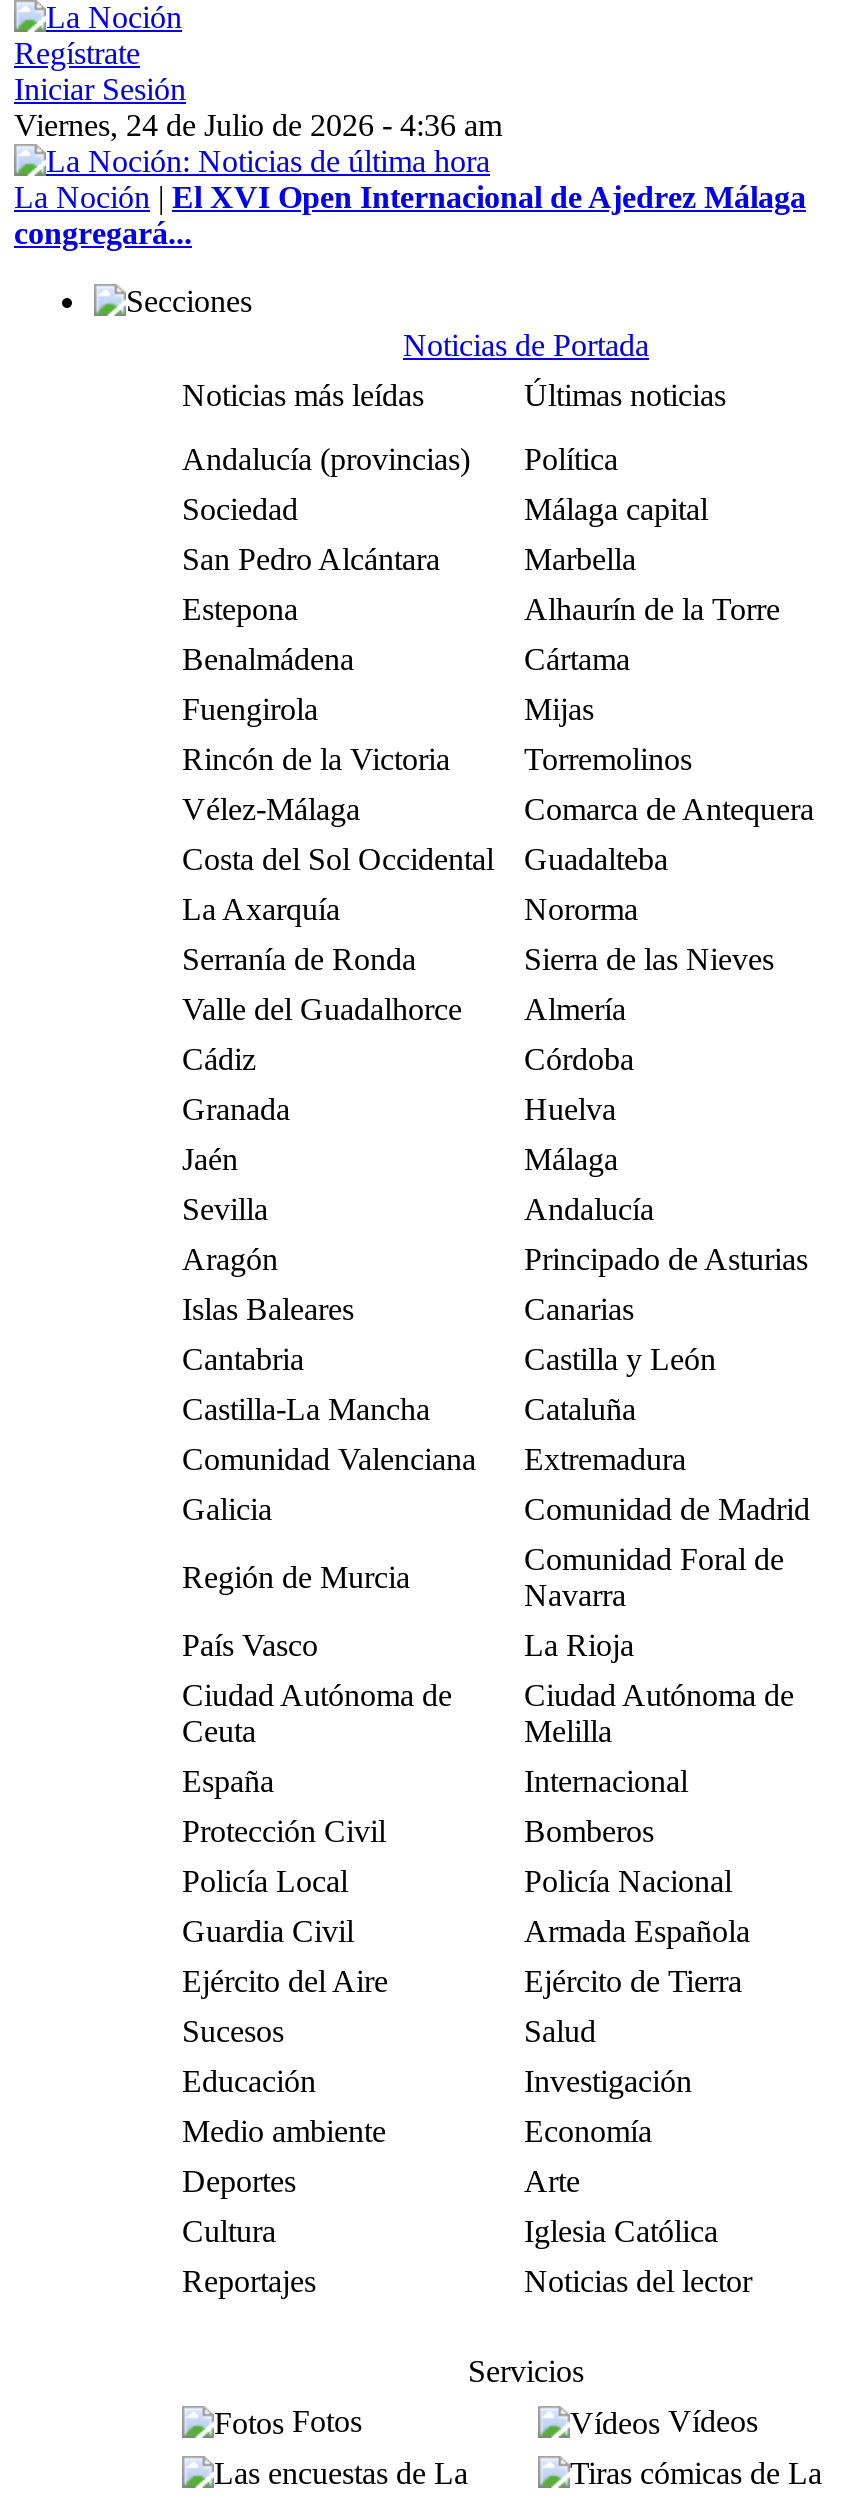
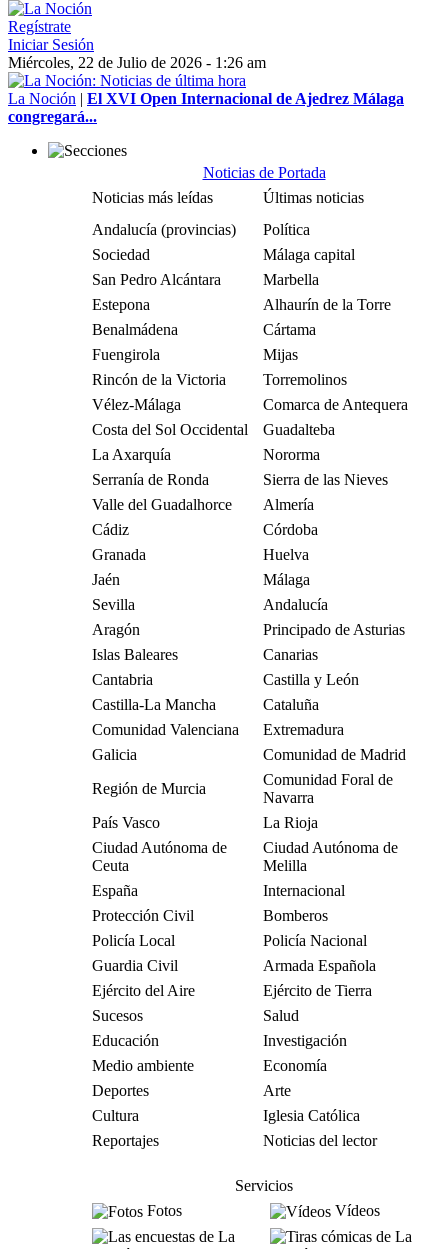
[14,108,502,142] Viernes, 24 de Julio de 2026 - 4:36 am -> [8,54,266,71] Miércoles, 22 de Julio de 2026 - 1:26 am

